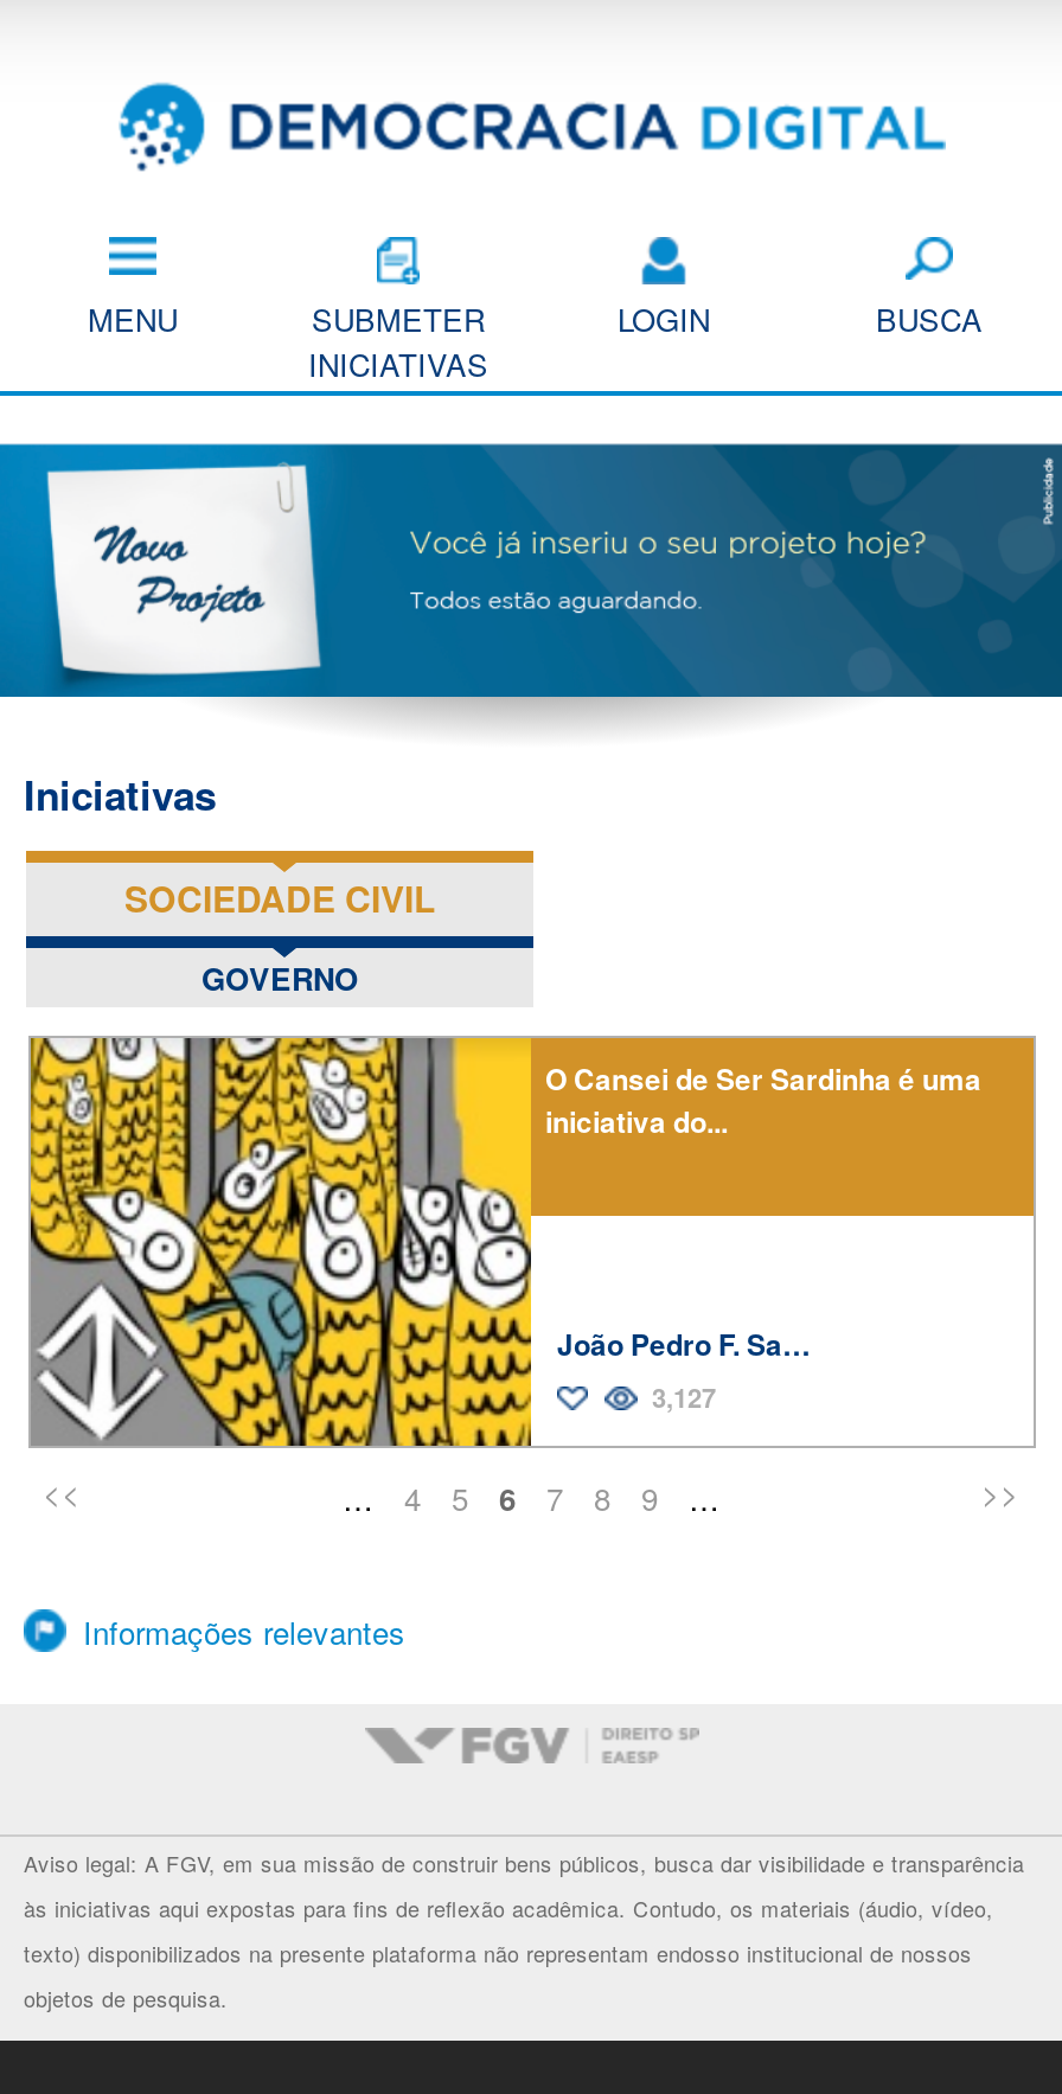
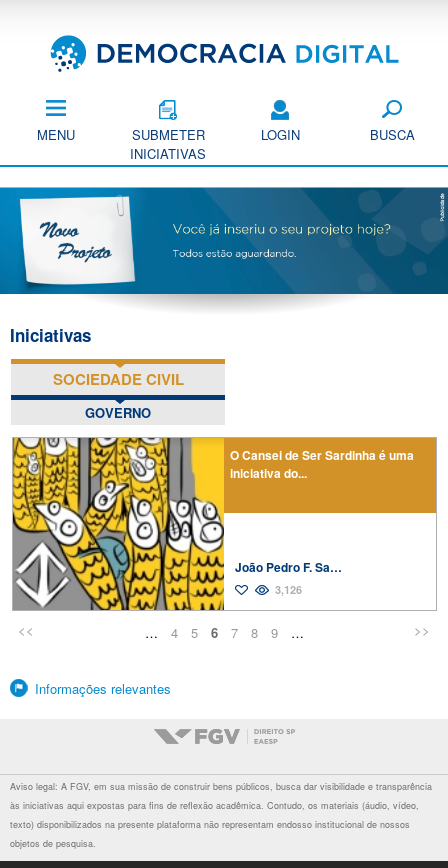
[652,1381,716,1416] 3,127 -> [275,582,302,597] 3,126

